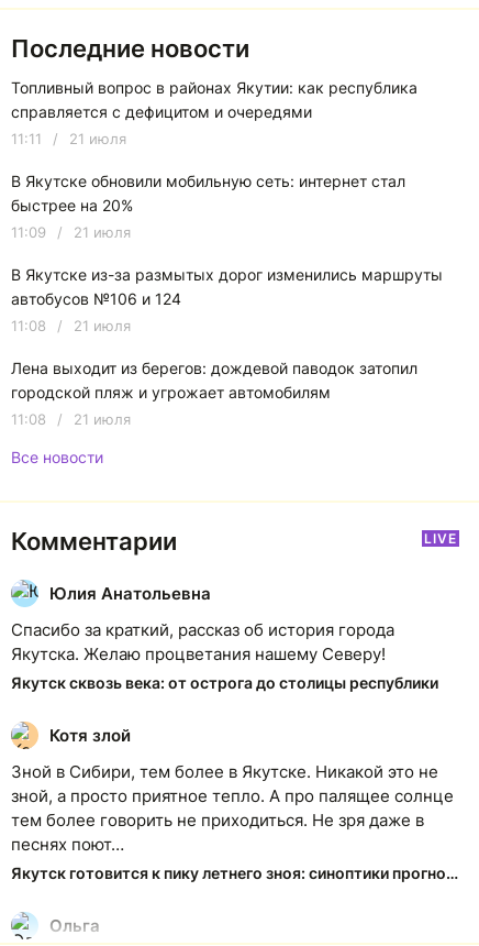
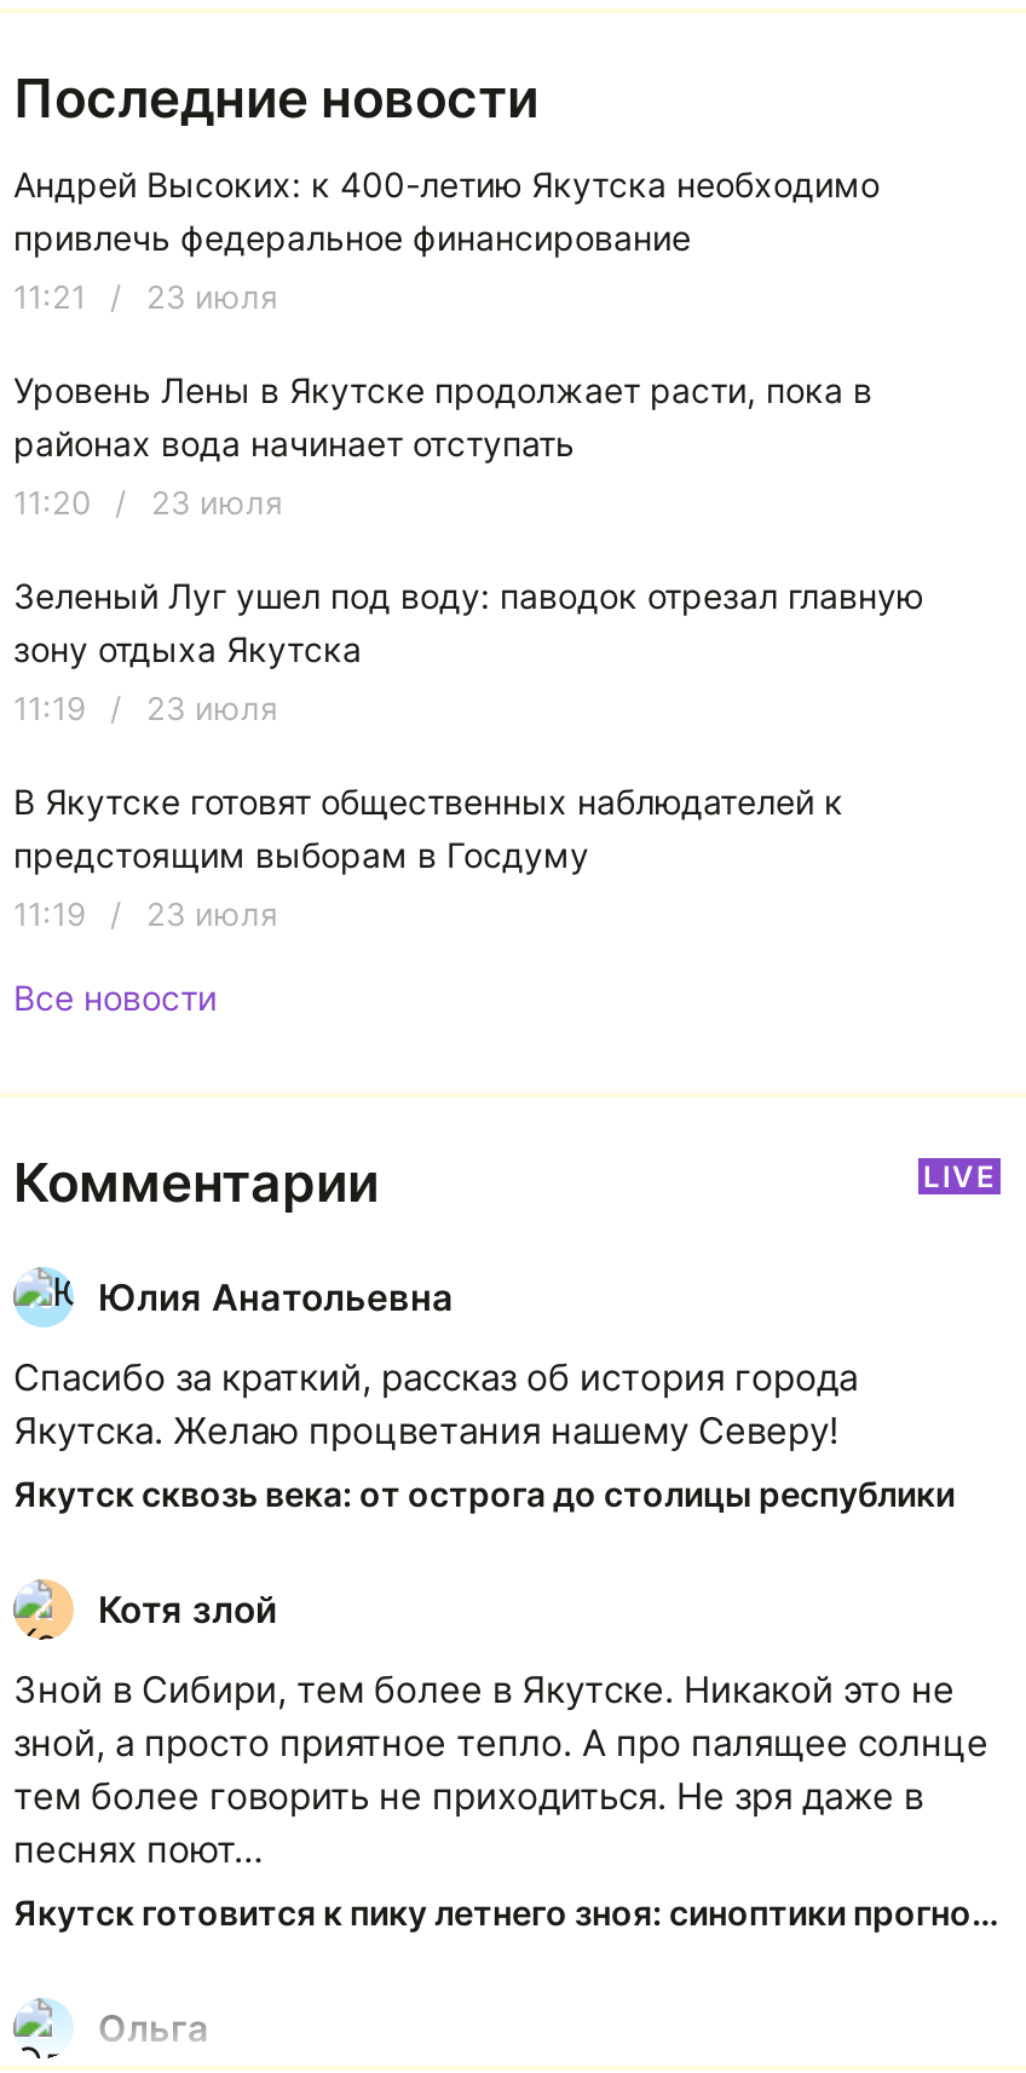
[11,79,417,121] Топливный вопрос в районах Якутии: как республика | справляется с дефицитом и очередями -> [13,164,880,259] Андрей Высоких: к 400-летию Якутска необходимо | привлечь федеральное финансирование
[11,130,126,148] 11:11 / 21 июля -> [13,278,277,317] 11:21 / 23 июля
[11,172,405,215] В Якутске обновили мобильную сеть: интернет стал | быстрее на 20% -> [13,370,872,464] Уровень Лены в Якутске продолжает расти, пока в | районах вода начинает отступать
[11,224,131,241] 11:09 / 21 июля -> [13,484,282,523] 11:20 / 23 июля
[11,266,443,308] В Якутске из-за размытых дорог изменились маршруты | автобусов №106 и 124 -> [13,576,923,670] Зеленый Луг ушел под воду: паводок отрезал главную | зону отдыха Якутска
[11,317,131,335] 11:08 / 21 июля -> [13,690,277,728] 11:19 / 23 июля
[11,359,417,402] Лена выходит из берегов: дождевой паводок затопил | городской пляж и угрожает автомобилям -> [13,782,843,876] В Якутске готовят общественных наблюдателей к | предстоящим выборам в Госдуму
[11,411,131,428] 11:08 / 21 июля -> [13,895,277,934] 11:19 / 23 июля

